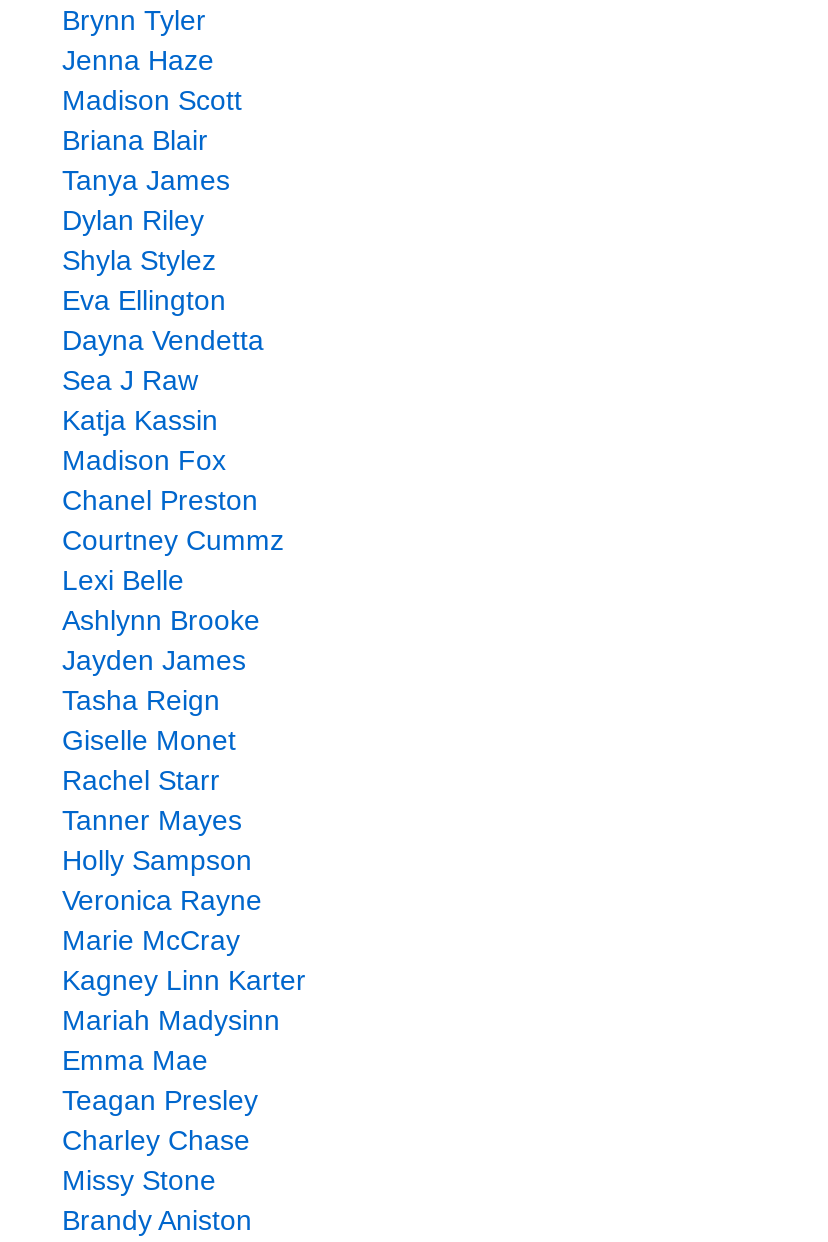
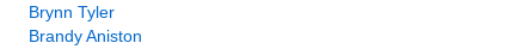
[62,44,306,1196] Jenna Haze | Madison Scott | Briana Blair | Tanya James | Dylan Riley | Shyla Stylez | Eva Ellington | Dayna Vendetta | Sea J Raw | Katja Kassin | Madison Fox | Chanel Preston | Courtney Cummz | Lexi Belle | Ashlynn Brooke | Jayden James | Tasha Reign | Giselle Monet | Rachel Starr | Tanner Mayes | Holly Sampson | Veronica Rayne | Marie McCray | Kagney Linn Karter | Mariah Madysinn | Emma Mae | Teagan Presley | Charley Chase | Missy Stone -> none

